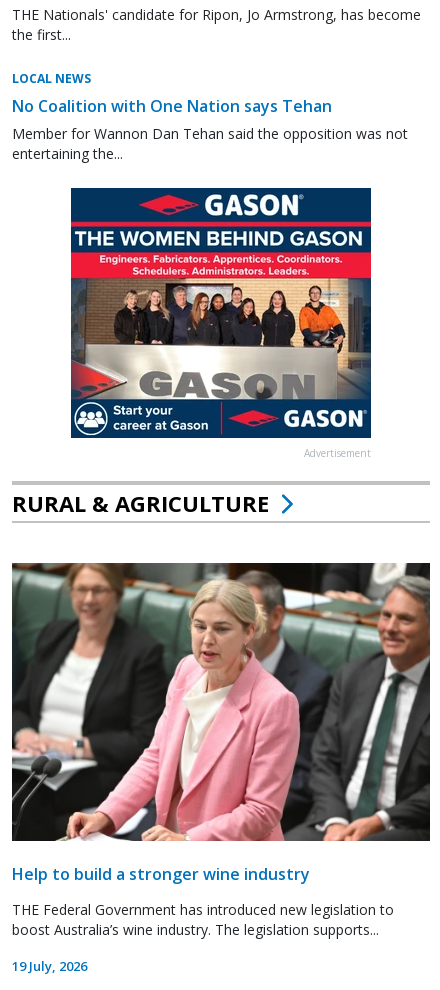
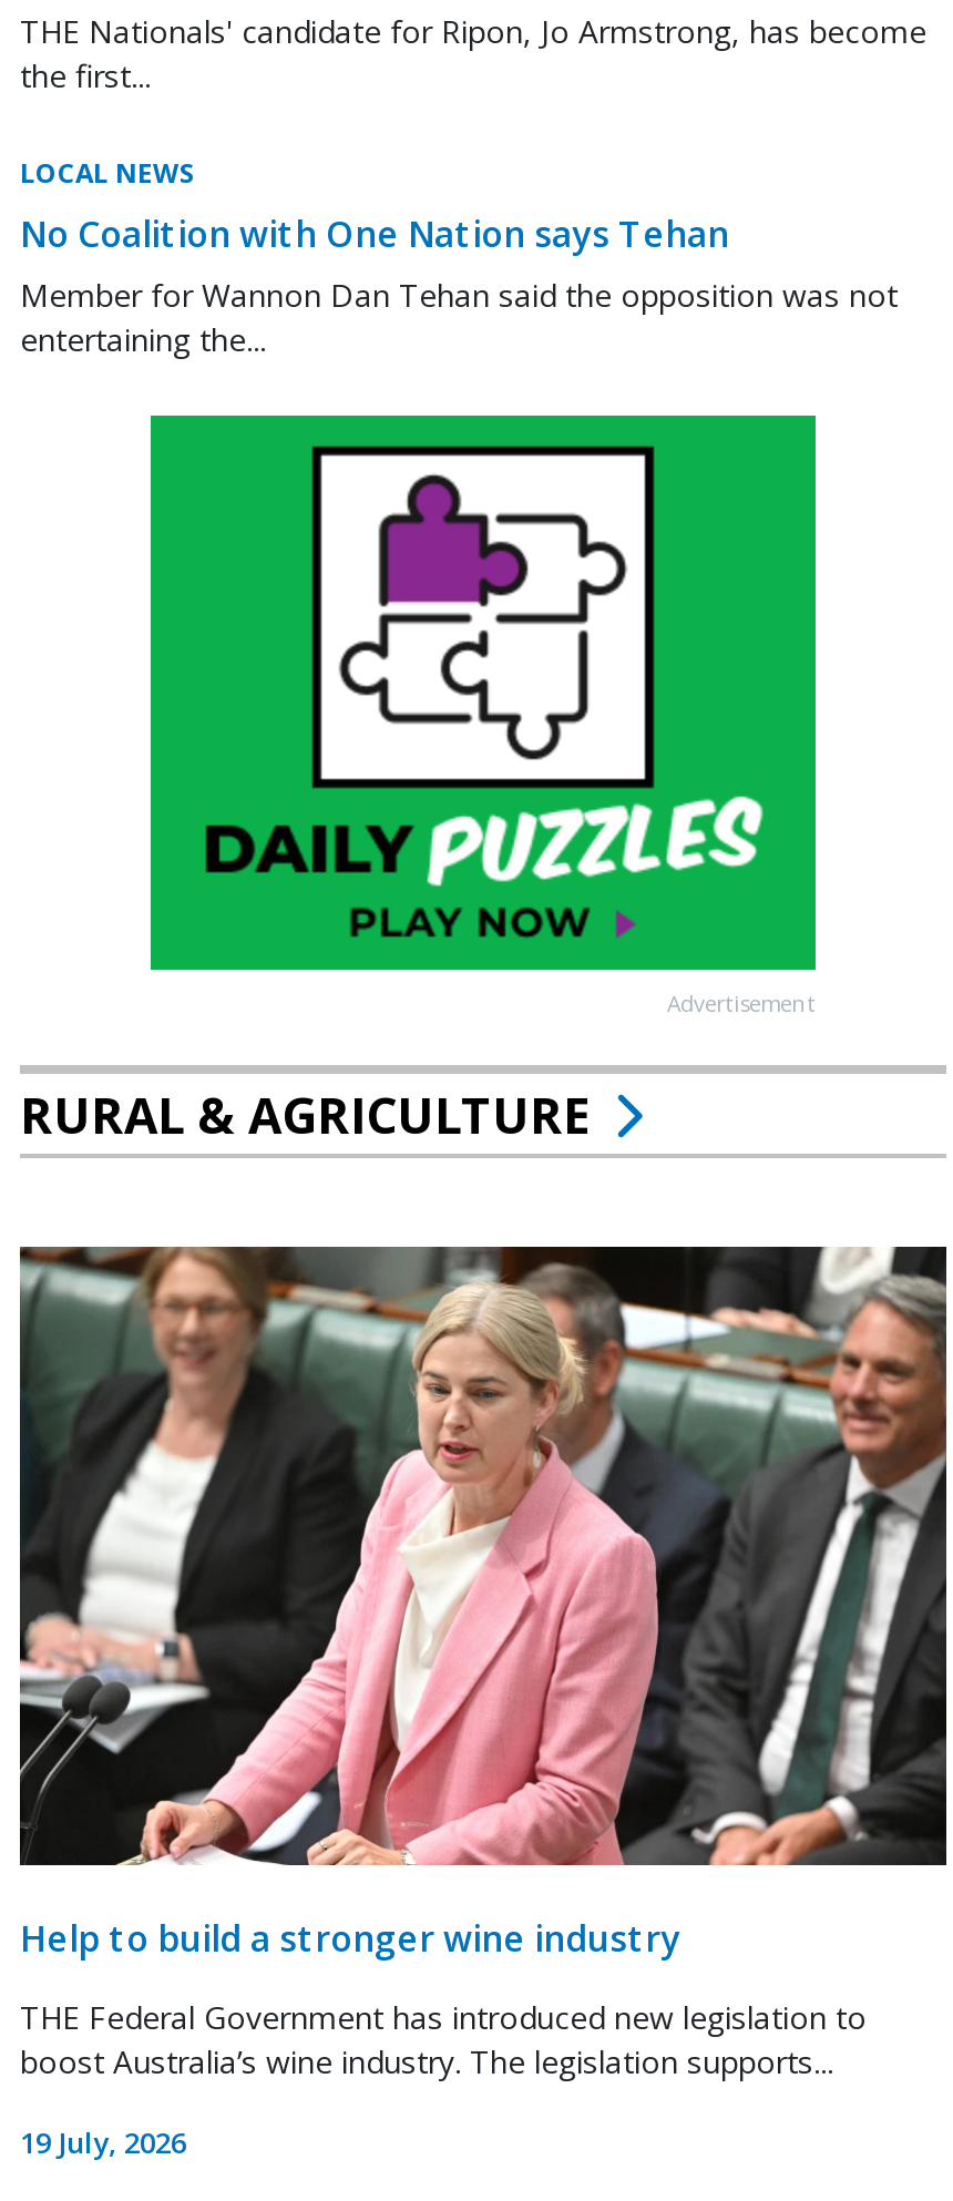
[70,187,372,439] [image] -> [148,413,818,972] [image]

